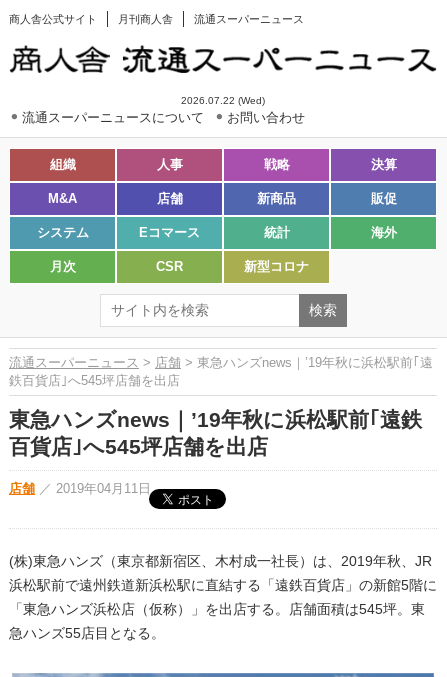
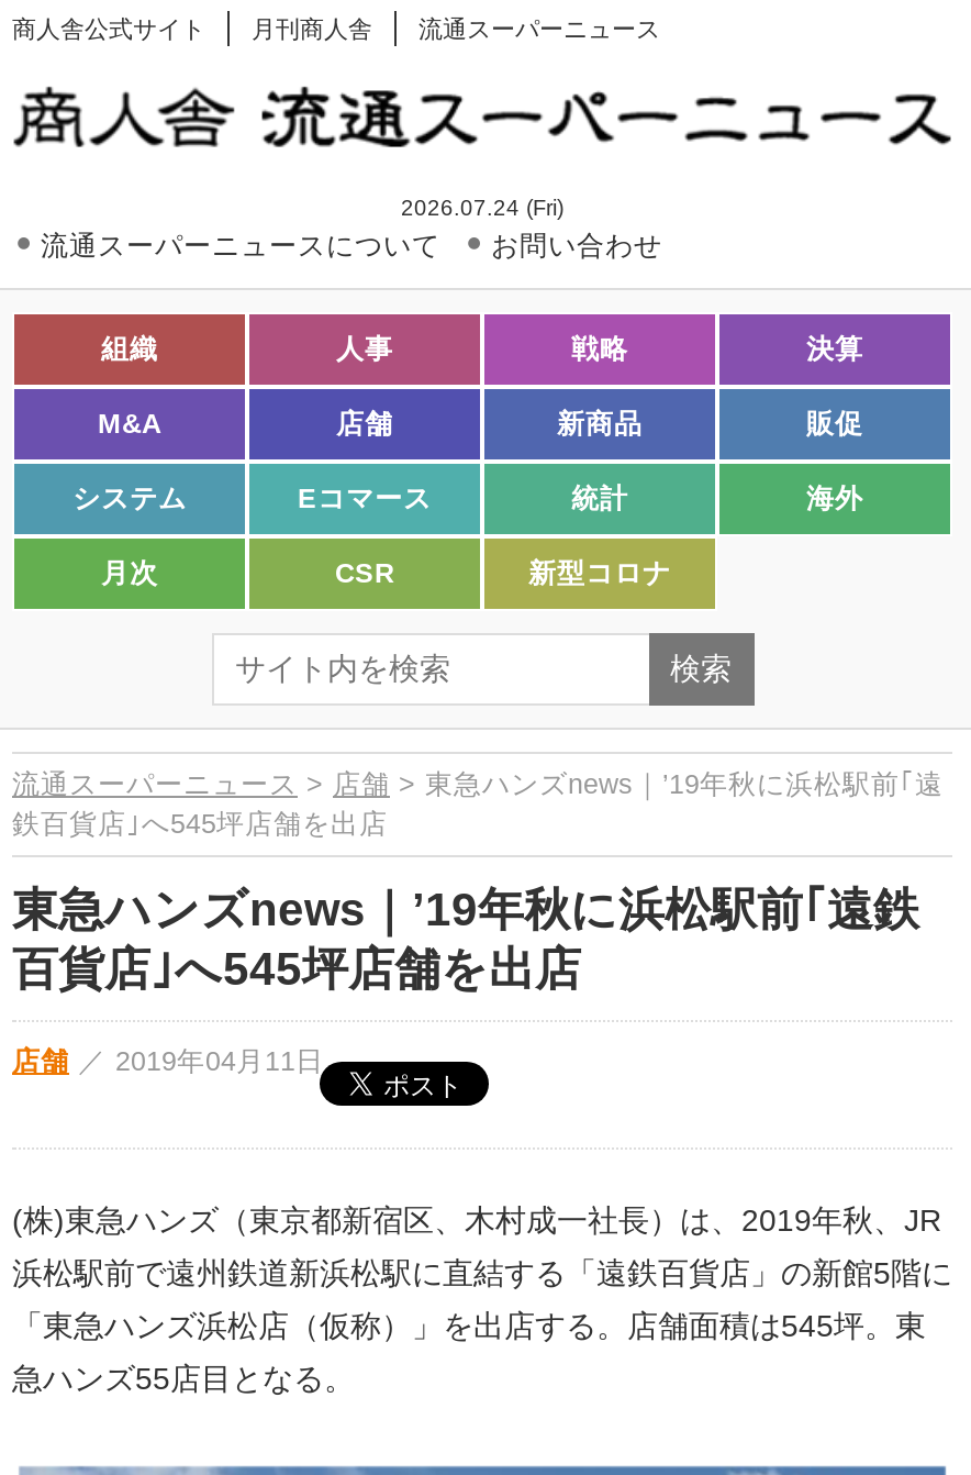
[181,95,265,106] 2026.07.22 (Wed) -> [401,196,563,220] 2026.07.24 (Fri)

